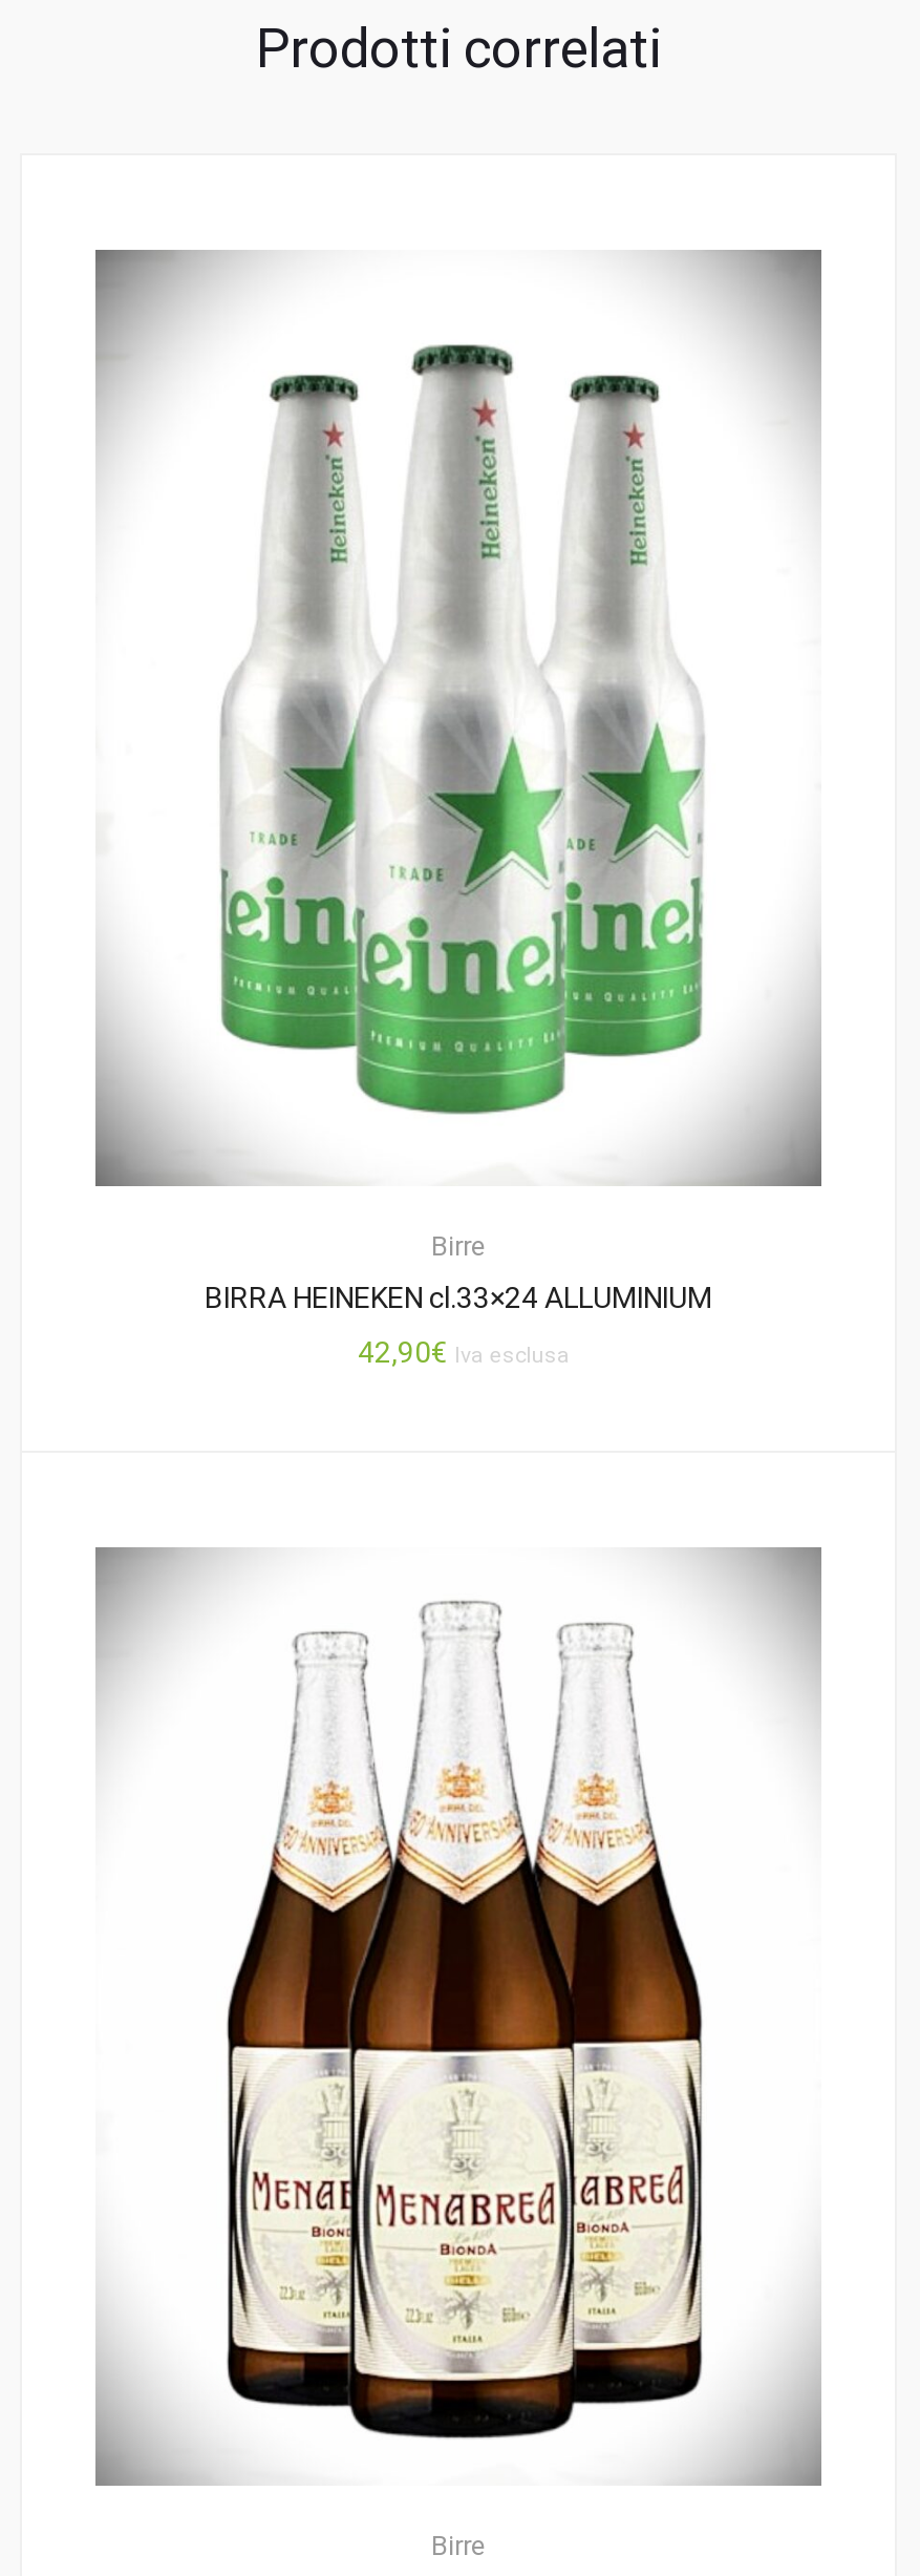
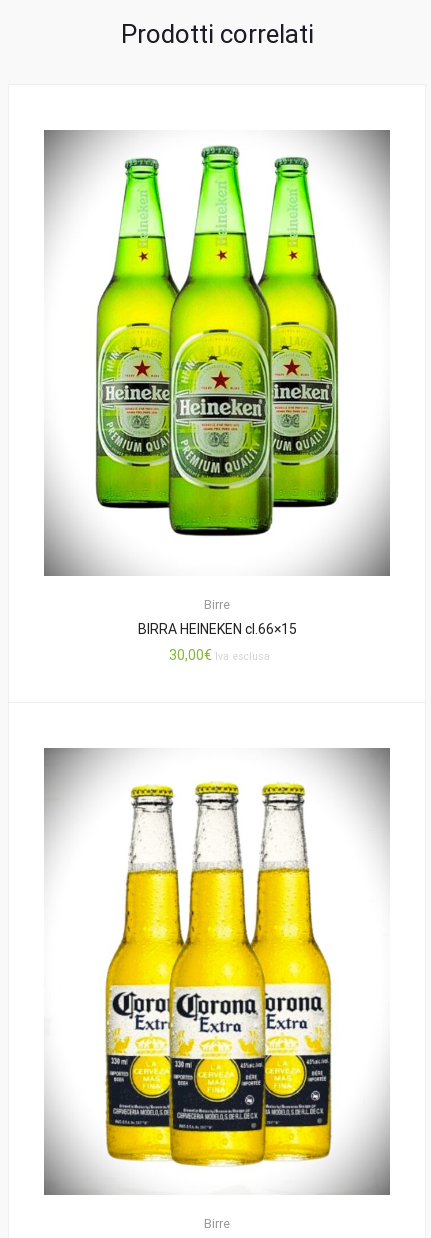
[205,283,714,1115] [image] -> [95,145,340,541] [image]
[205,1281,712,1315] BIRRA HEINEKEN cl.33×24 ALLUMINIUM -> [137,621,296,637] BIRRA HEINEKEN cl.66×15
[358,1336,570,1370] 42,90€ Iva esclusa -> [169,647,270,663] 30,00€ Iva esclusa
[226,1600,704,2440] [image] -> [105,774,333,1172] [image]

